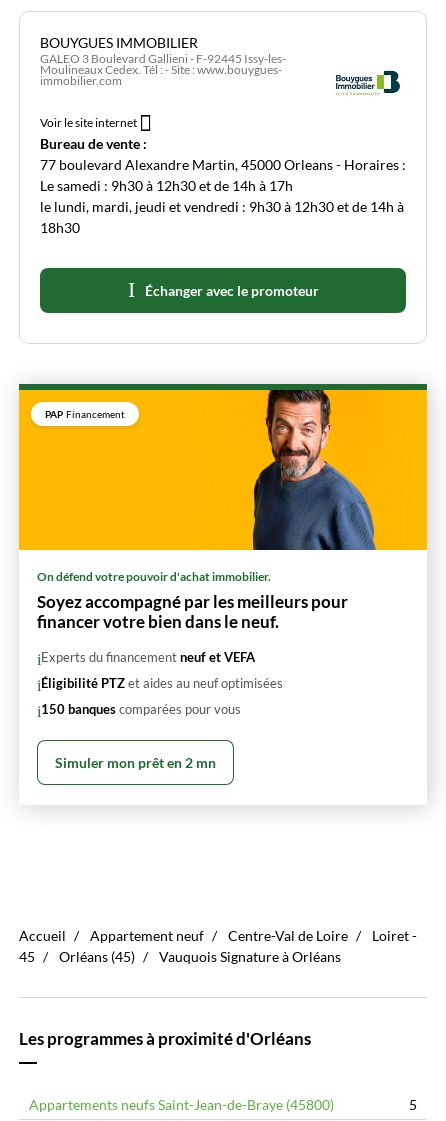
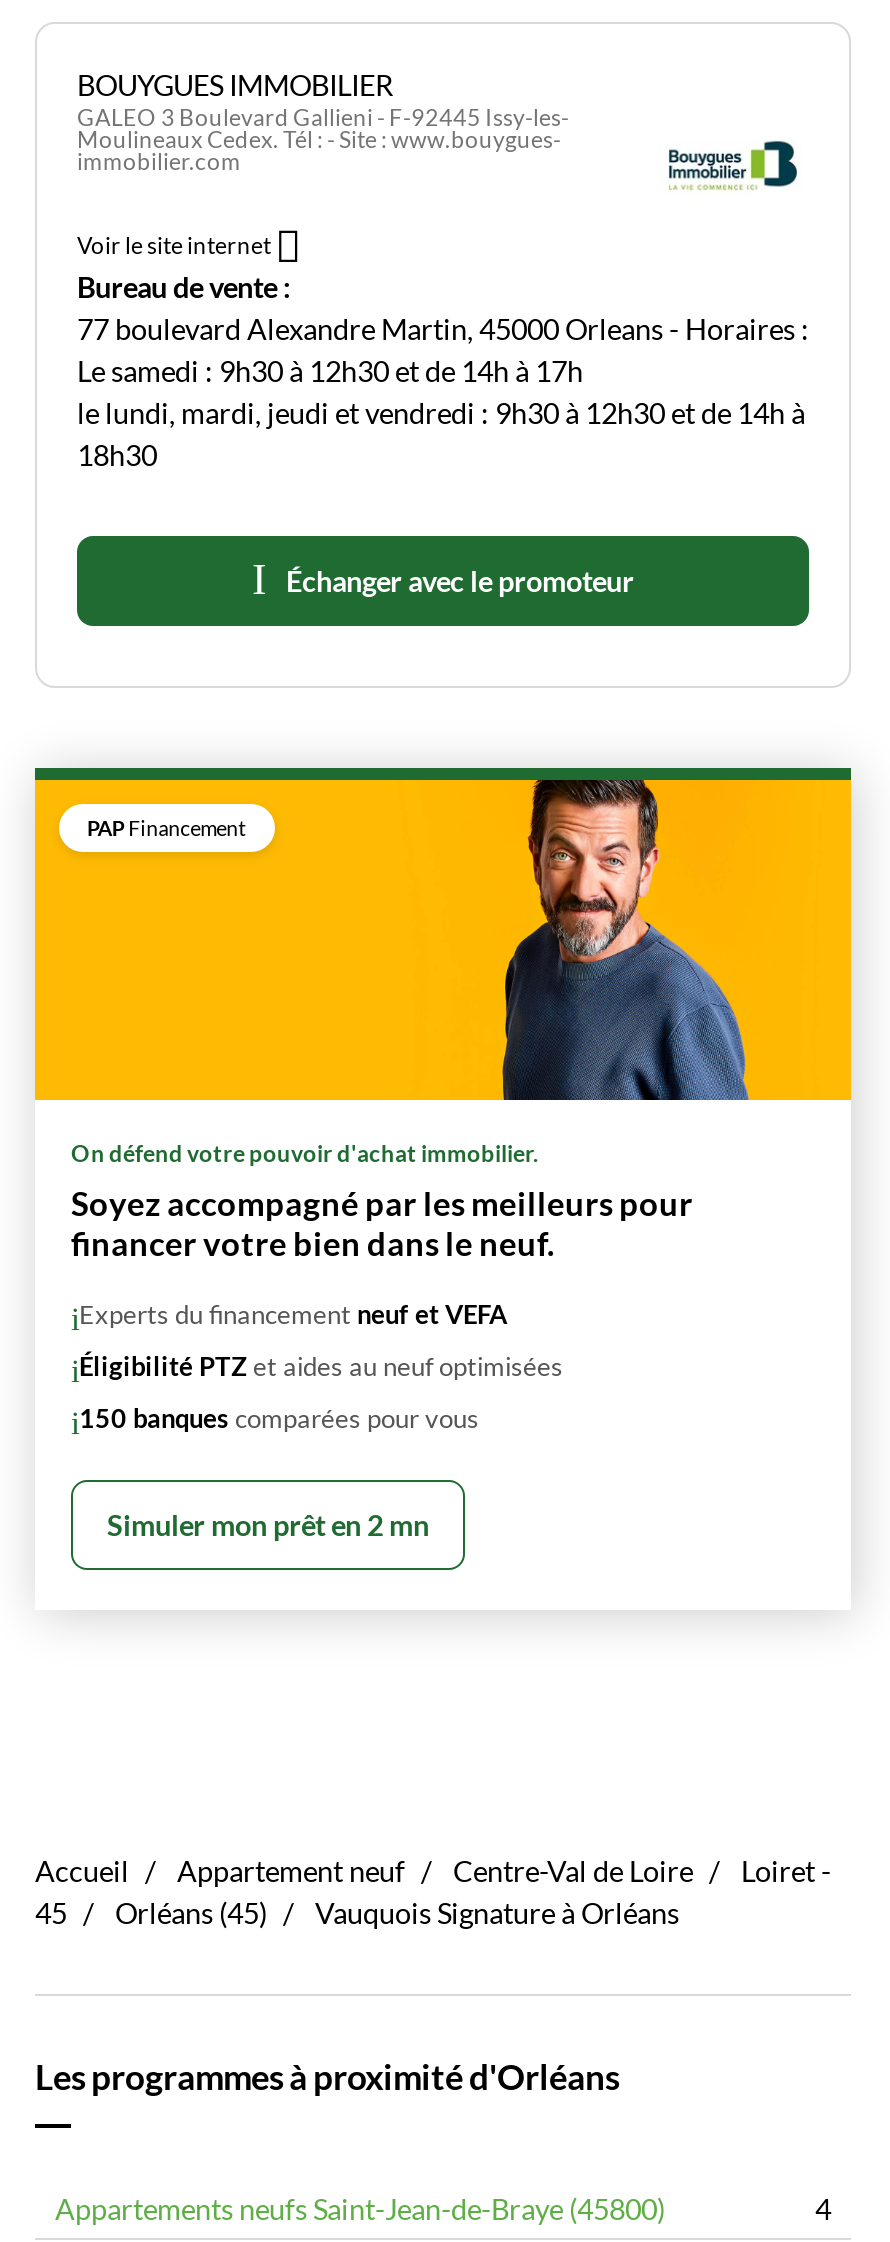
[409,1096,417,1113] 5 -> [815,2193,831,2227] 4

